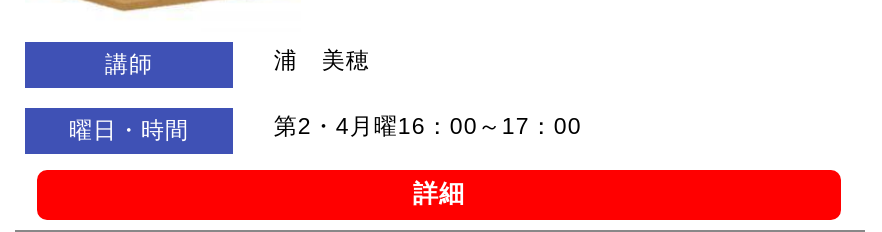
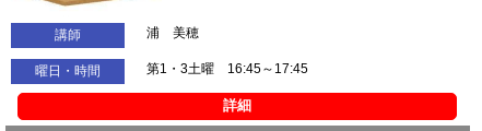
[274,114,582,138] 第2・4月曜16：00～17：00 -> [147,62,309,75] 第1・3土曜 16:45～17:45

